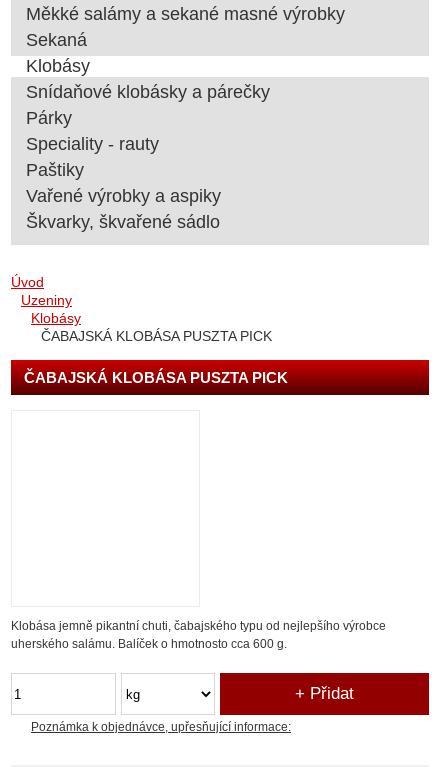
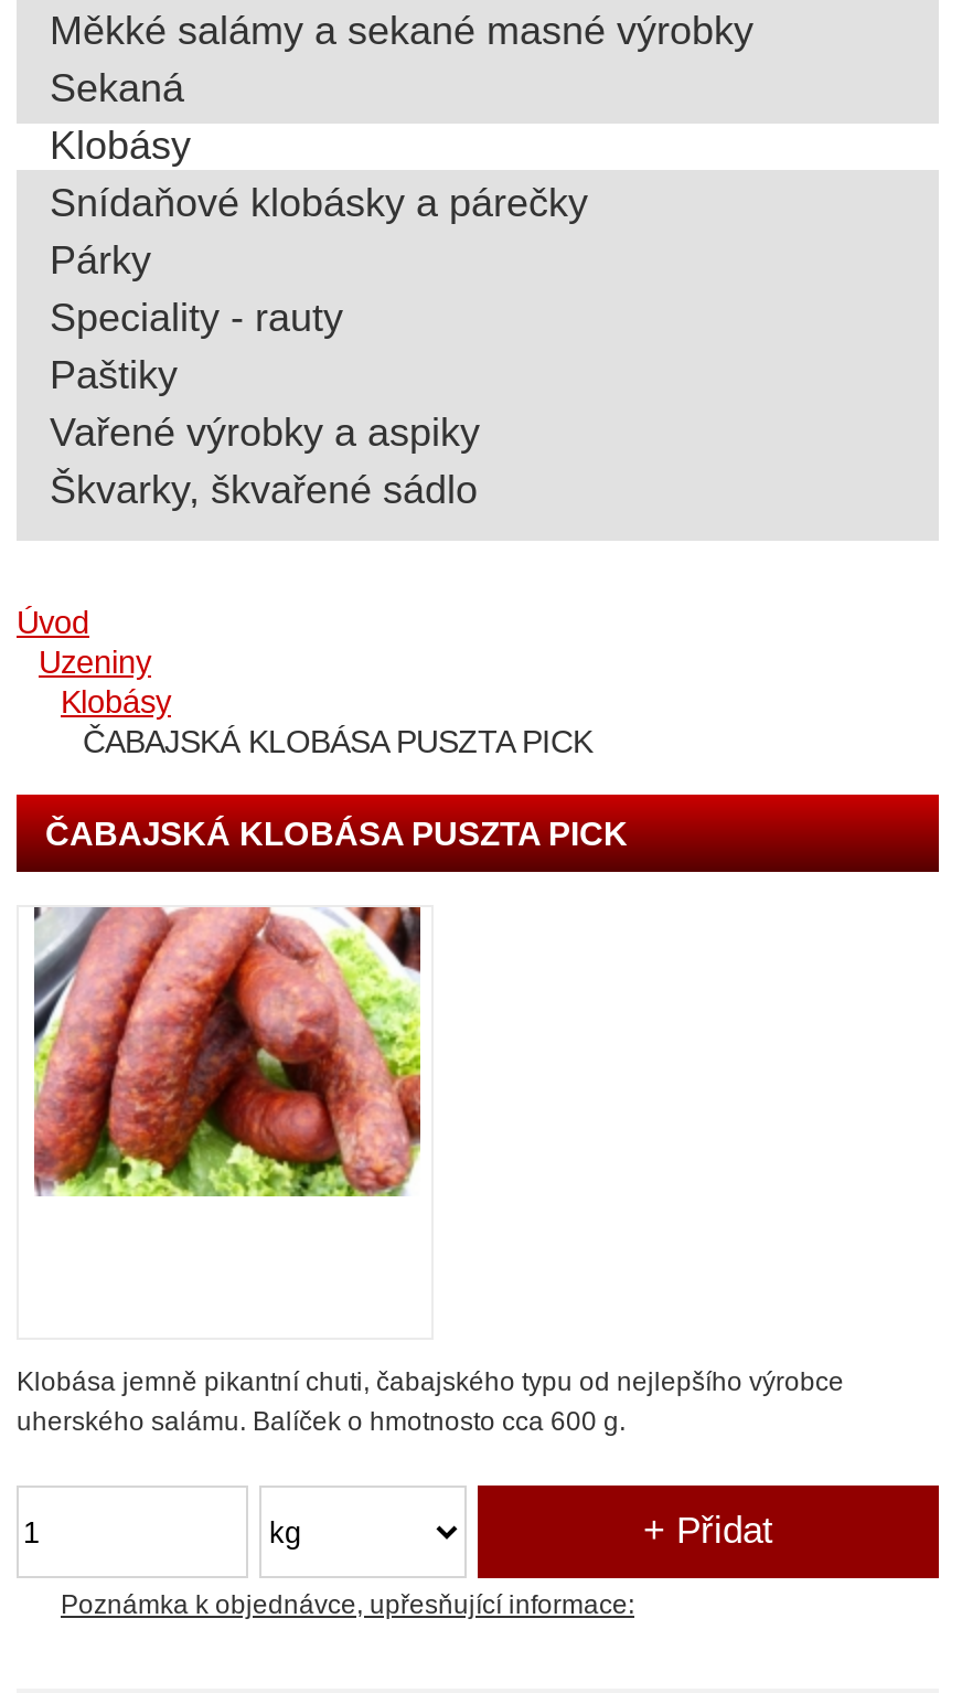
none -> [32,905,423,1199] [image]

